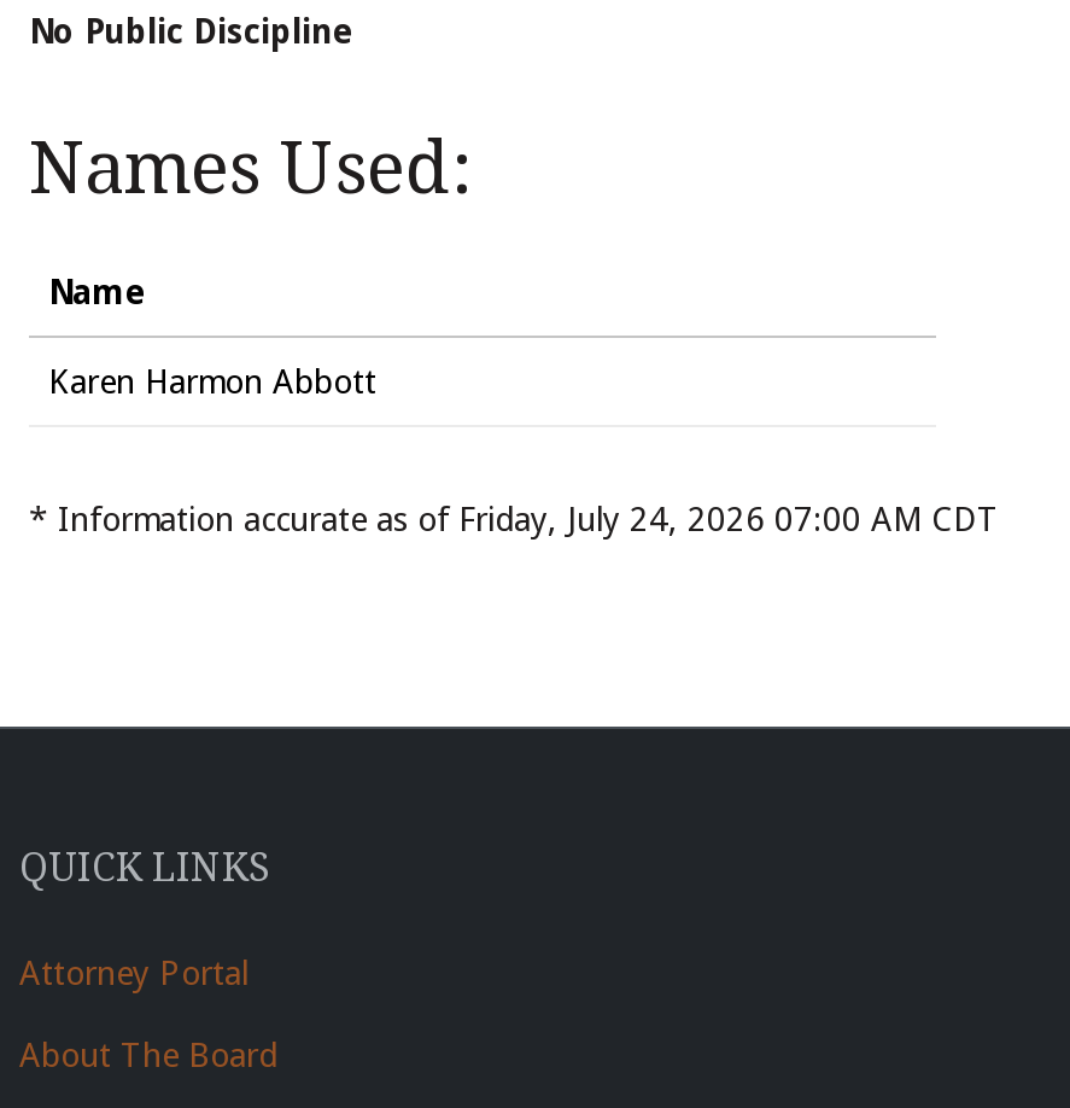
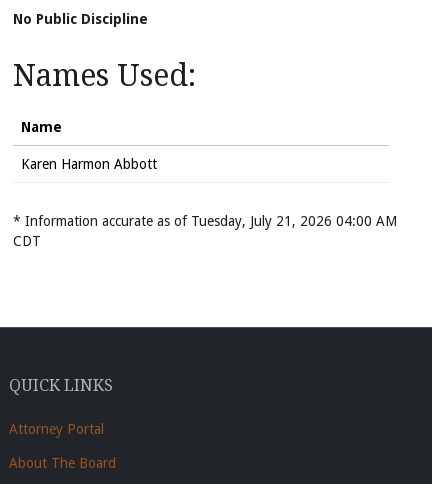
[29,500,999,538] * Information accurate as of Friday, July 24, 2026 07:00 AM CDT -> [13,213,397,249] * Information accurate as of Tuesday, July 21, 2026 04:00 AM | CDT

